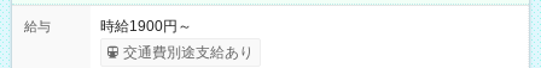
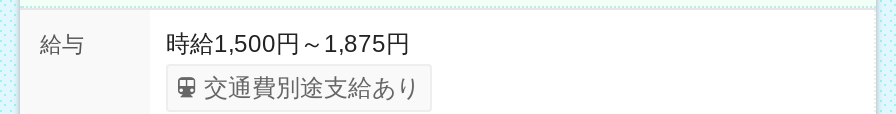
[100,18,192,35] 時給1900円～ -> [166,30,410,58] 時給1,500円～1,875円

